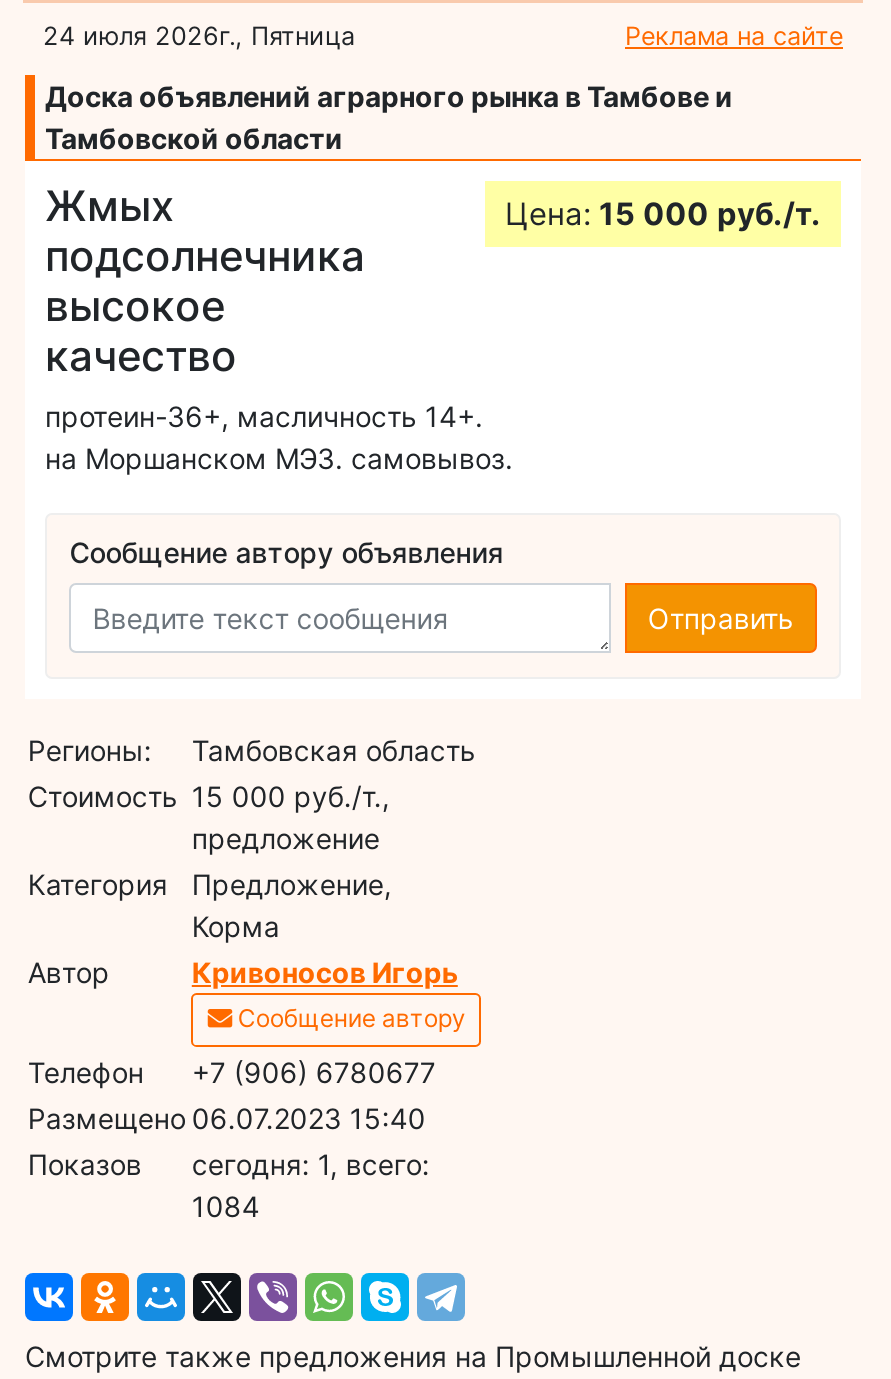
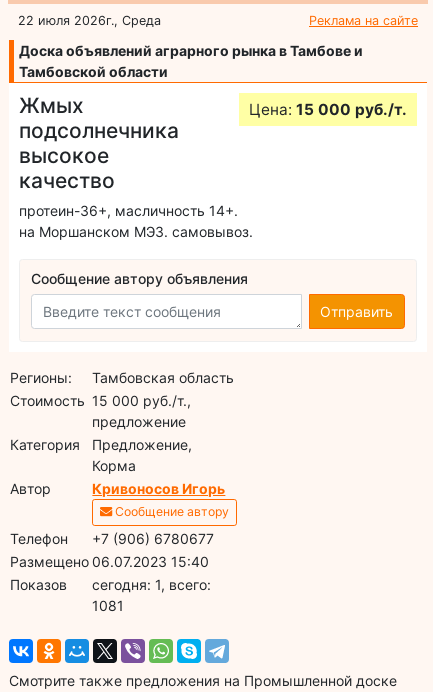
[43,20,355,50] 24 июля 2026г., Пятница -> [18,13,161,28] 22 июля 2026г., Среда
[192,1188,260,1222] 1084 -> [92,597,124,614] 1081

